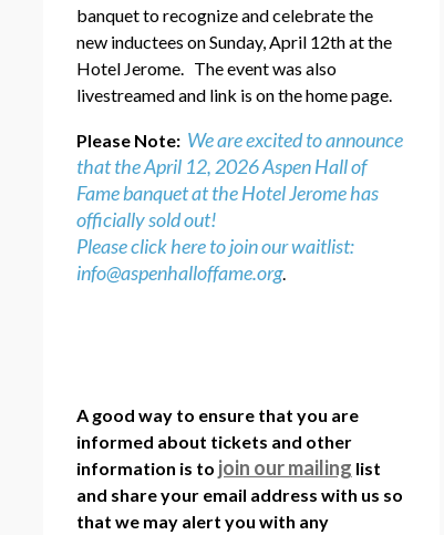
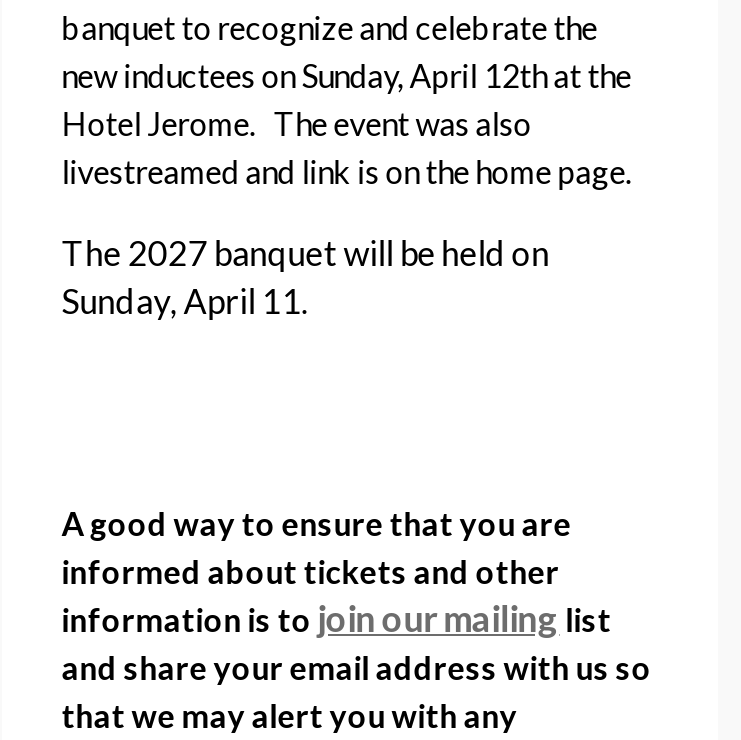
[76,127,403,284] Please Note: We are excited to announce | that the April 12, 2026 Aspen Hall of | Fame banquet at the Hotel Jerome has | officially sold out! | Please click here to join our waitlist: | info@aspenhalloffame.org. -> [62,231,550,321] The 2027 banquet will be held on | Sunday, April 11.

